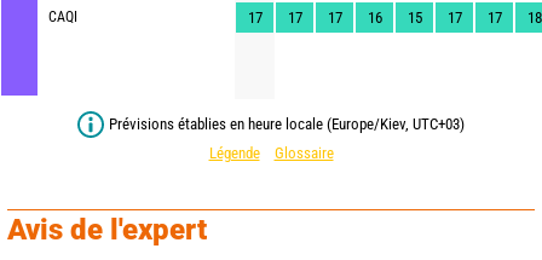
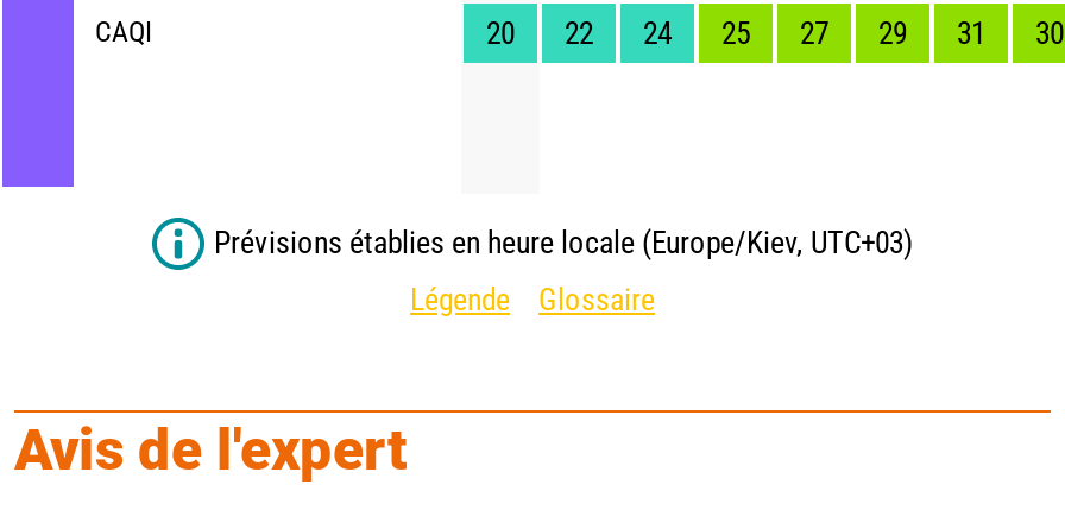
[247,8,262,27] 17 -> [486,15,515,51] 20
[287,8,302,27] 17 -> [565,15,593,51] 22
[327,8,342,27] 17 -> [643,15,672,51] 24
[367,8,382,27] 16 -> [721,15,750,51] 25
[407,8,422,27] 15 -> [800,15,828,51] 27
[447,8,462,27] 17 -> [878,15,907,51] 29
[487,8,501,27] 17 -> [957,15,985,51] 31
[527,8,541,27] 18 -> [1035,15,1064,51] 30

